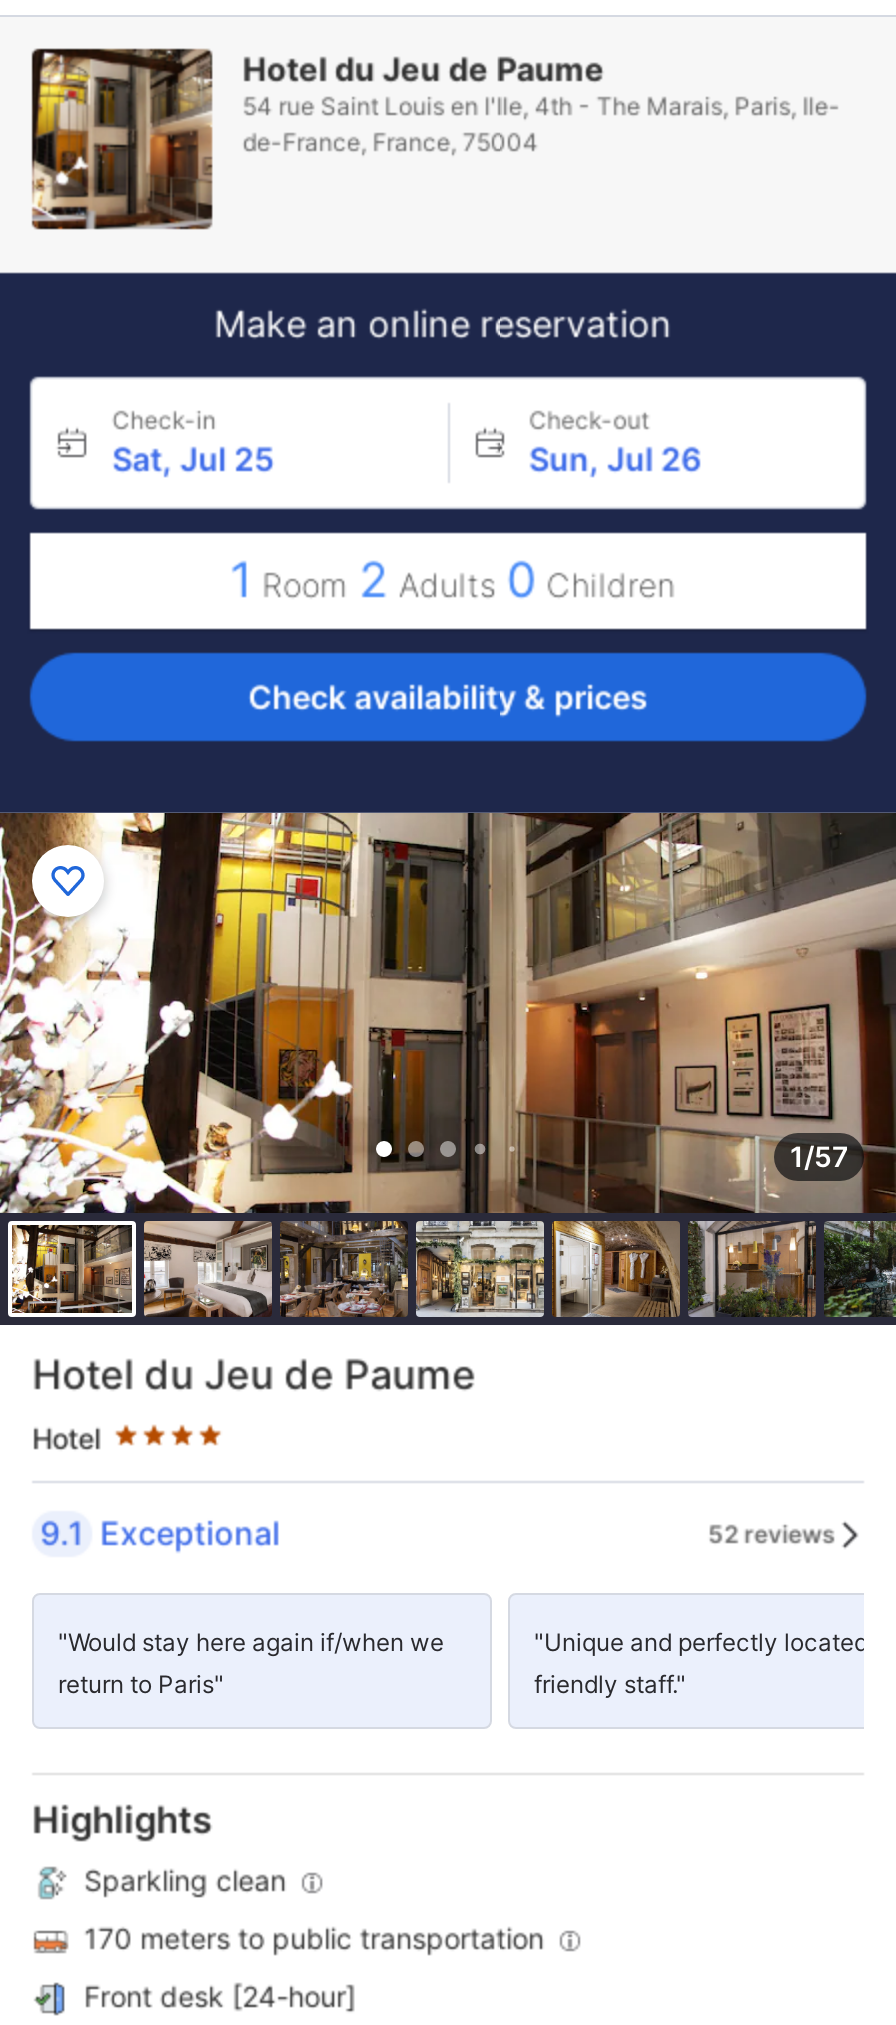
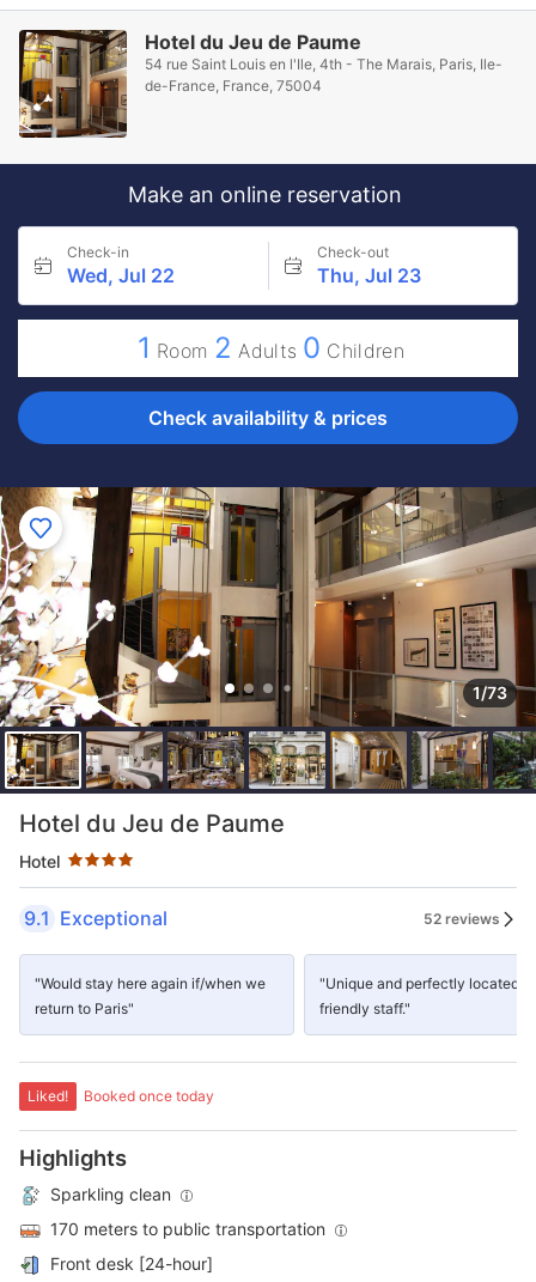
[112,439,274,479] Sat, Jul 25 -> [67,263,175,287] Wed, Jul 22
[529,439,701,479] Sun, Jul 26 -> [316,263,421,287] Thu, Jul 23
[790,1139,848,1173] 1/57 -> [473,683,507,703] 1/73
none -> [28,1087,214,1105] Liked! | Booked once today

